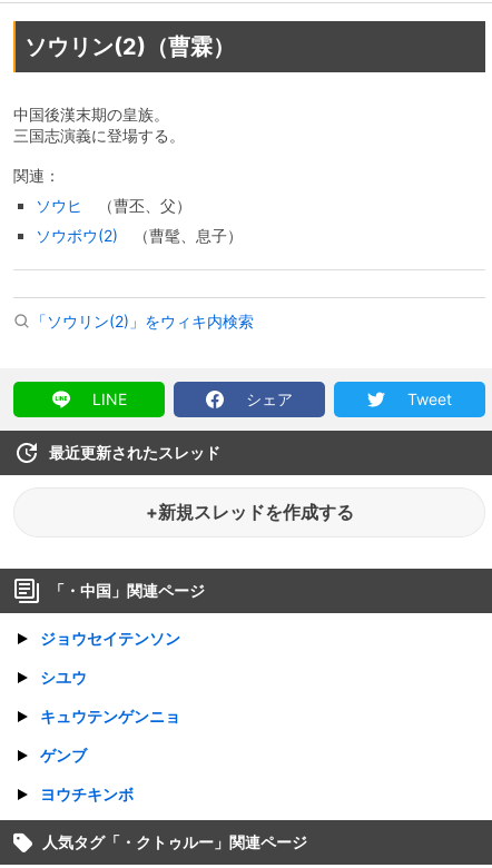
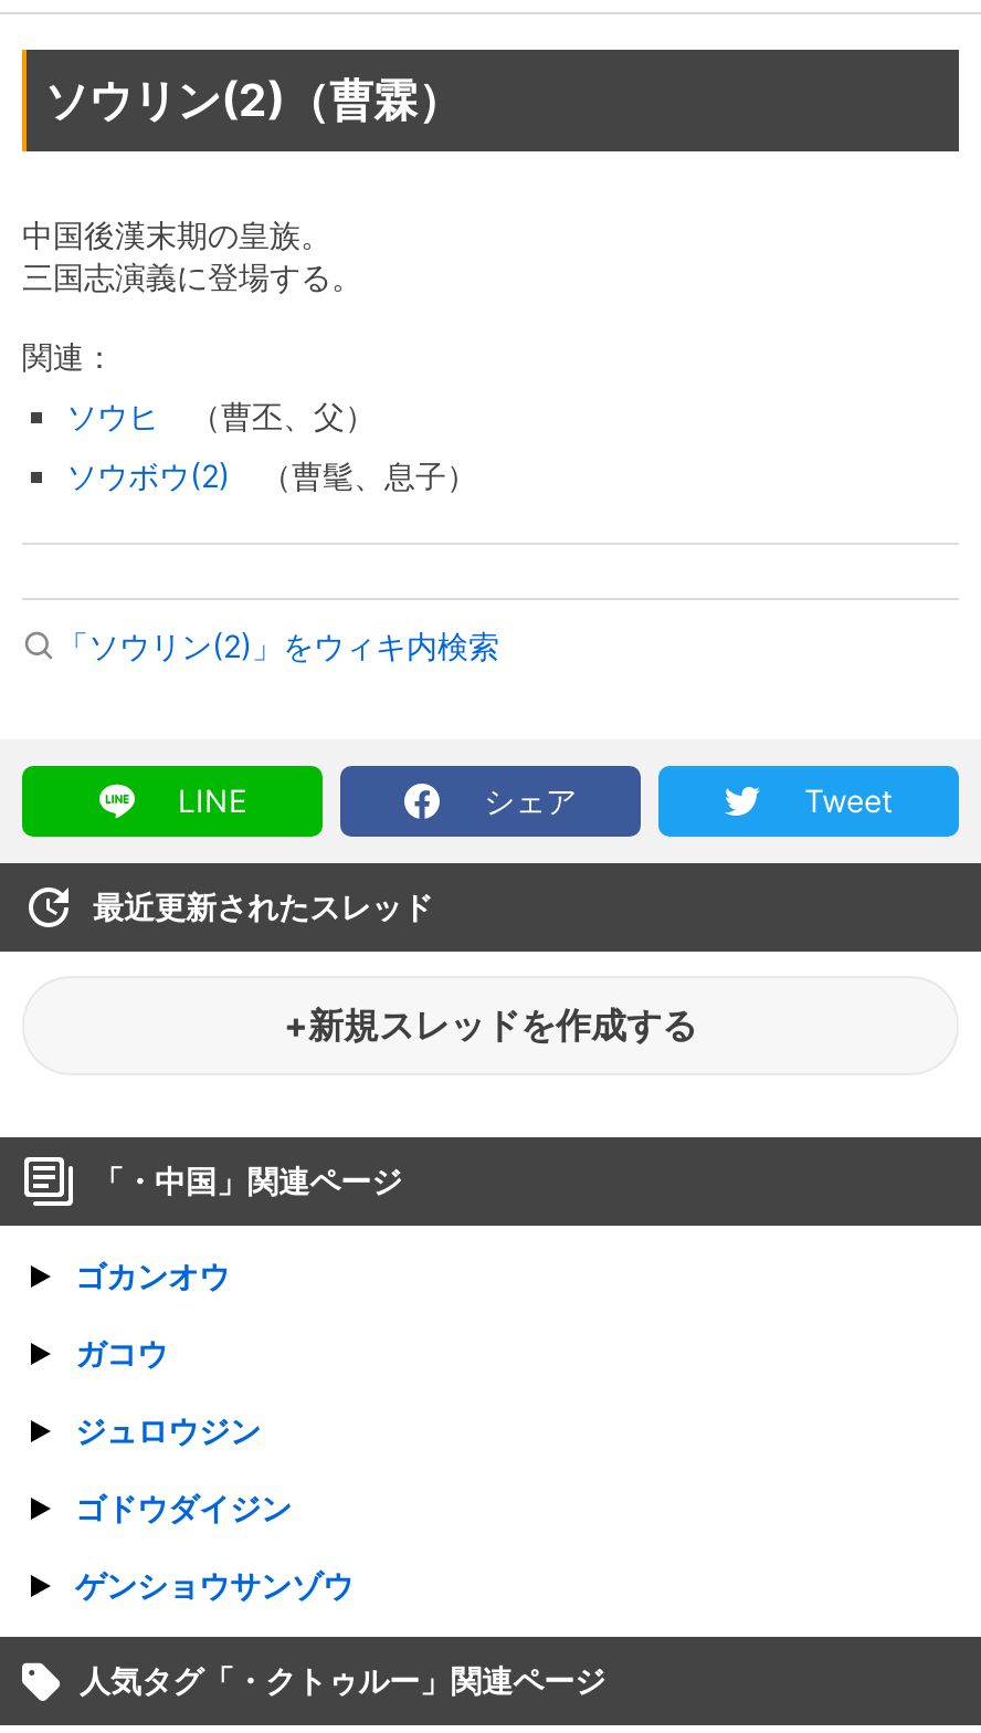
[40,629,180,648] ジョウセイテンソン -> [75,1257,230,1294] ゴカンオウ
[40,668,87,687] シユウ -> [75,1334,168,1372] ガコウ
[40,707,180,726] キュウテンゲンニョ -> [75,1411,261,1449] ジュロウジン
[40,746,87,765] ゲンブ -> [75,1489,292,1526] ゴドウダイジン
[40,785,134,803] ヨウチキンボ -> [75,1566,354,1604] ゲンショウサンゾウ

